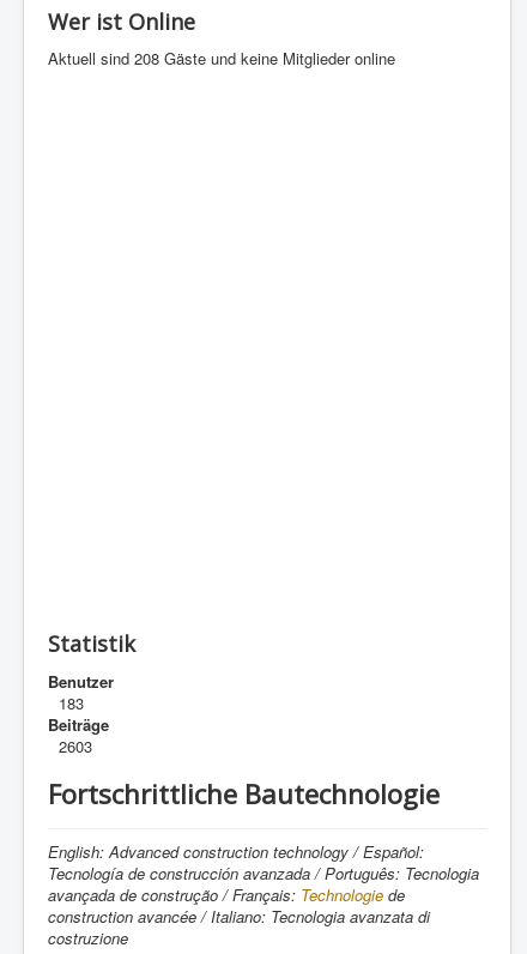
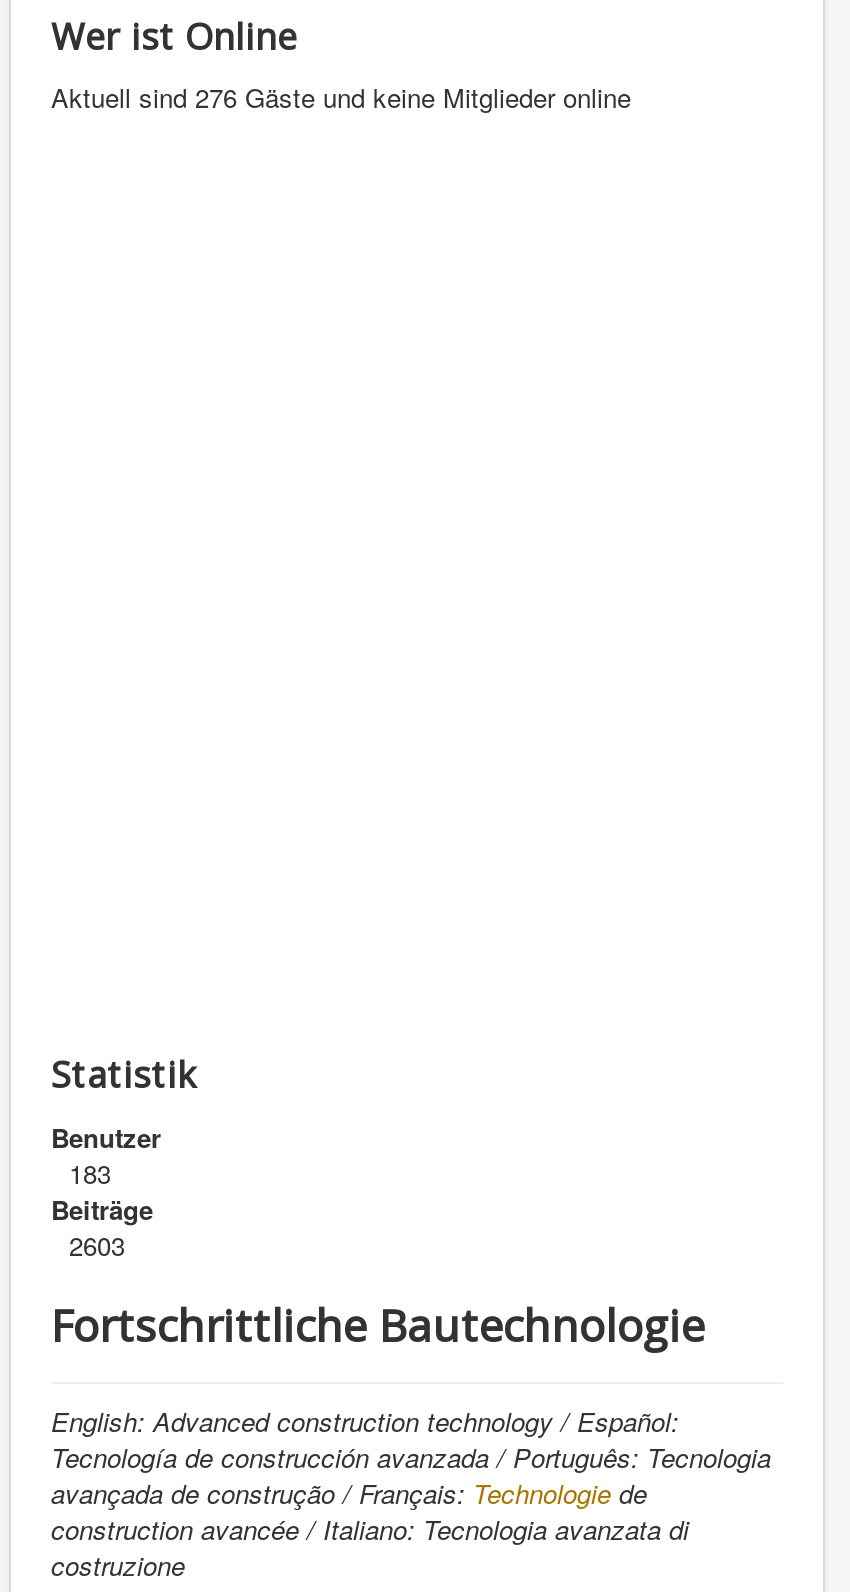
[48,46,395,69] Aktuell sind 208 Gäste und keine Mitglieder online -> [51,77,631,115] Aktuell sind 276 Gäste und keine Mitglieder online

